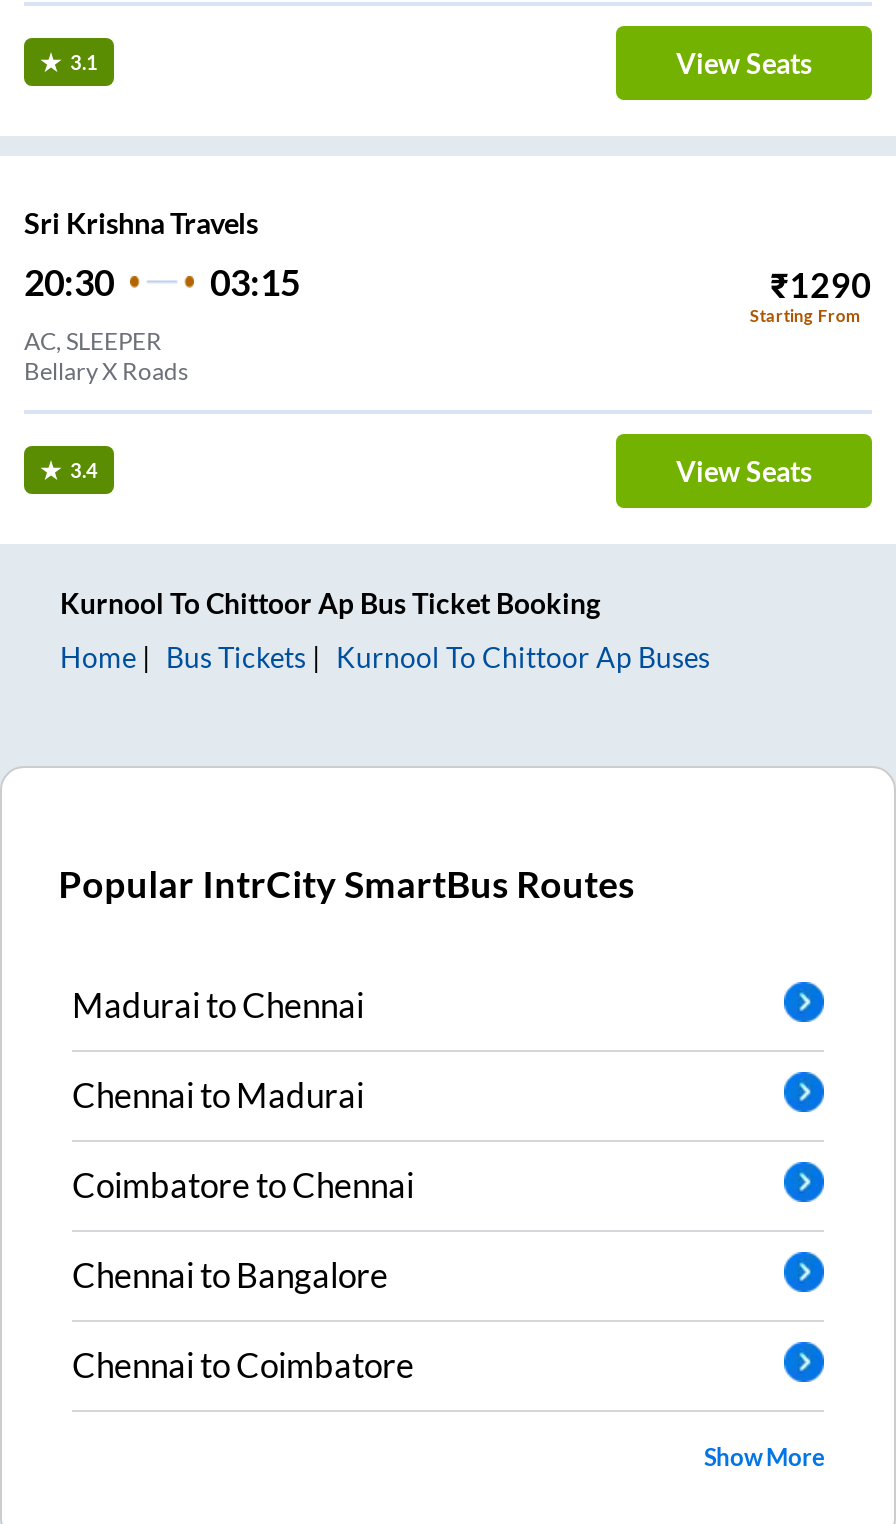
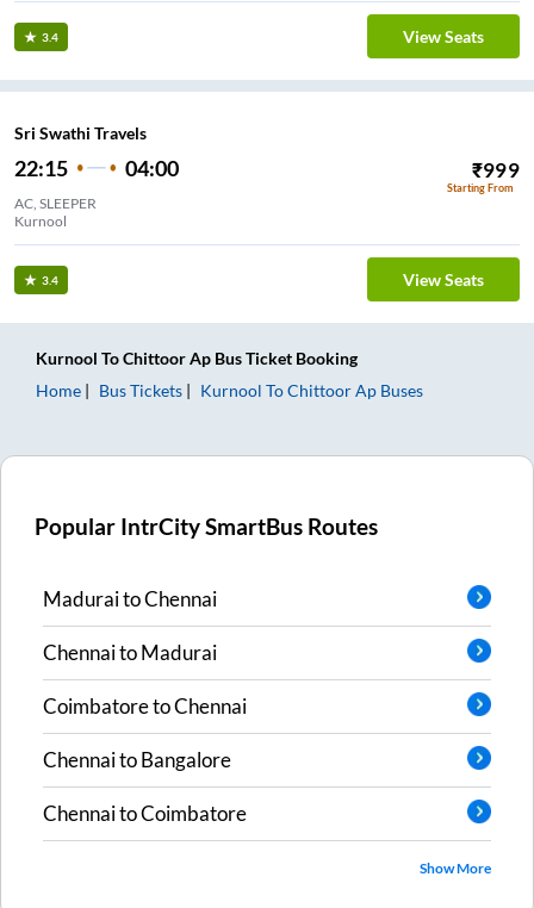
[70,50,98,74] 3.1 -> [42,30,58,44] 3.4
[24,206,258,240] Sri Krishna Travels -> [14,123,147,143] Sri Swathi Travels
[24,260,114,304] 20:30 -> [14,155,68,181] 22:15
[210,260,300,304] 03:15 -> [125,155,179,181] 04:00
[771,264,872,306] ₹1290 -> [472,157,520,182] ₹999
[24,356,188,386] Bellary X Roads -> [14,212,67,230] Kurnool

